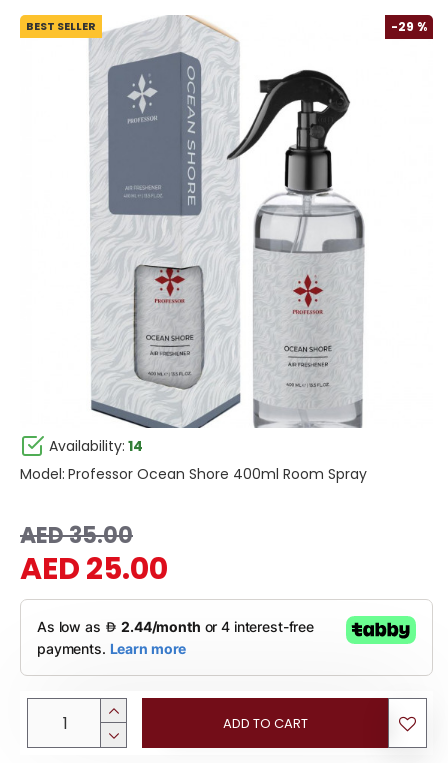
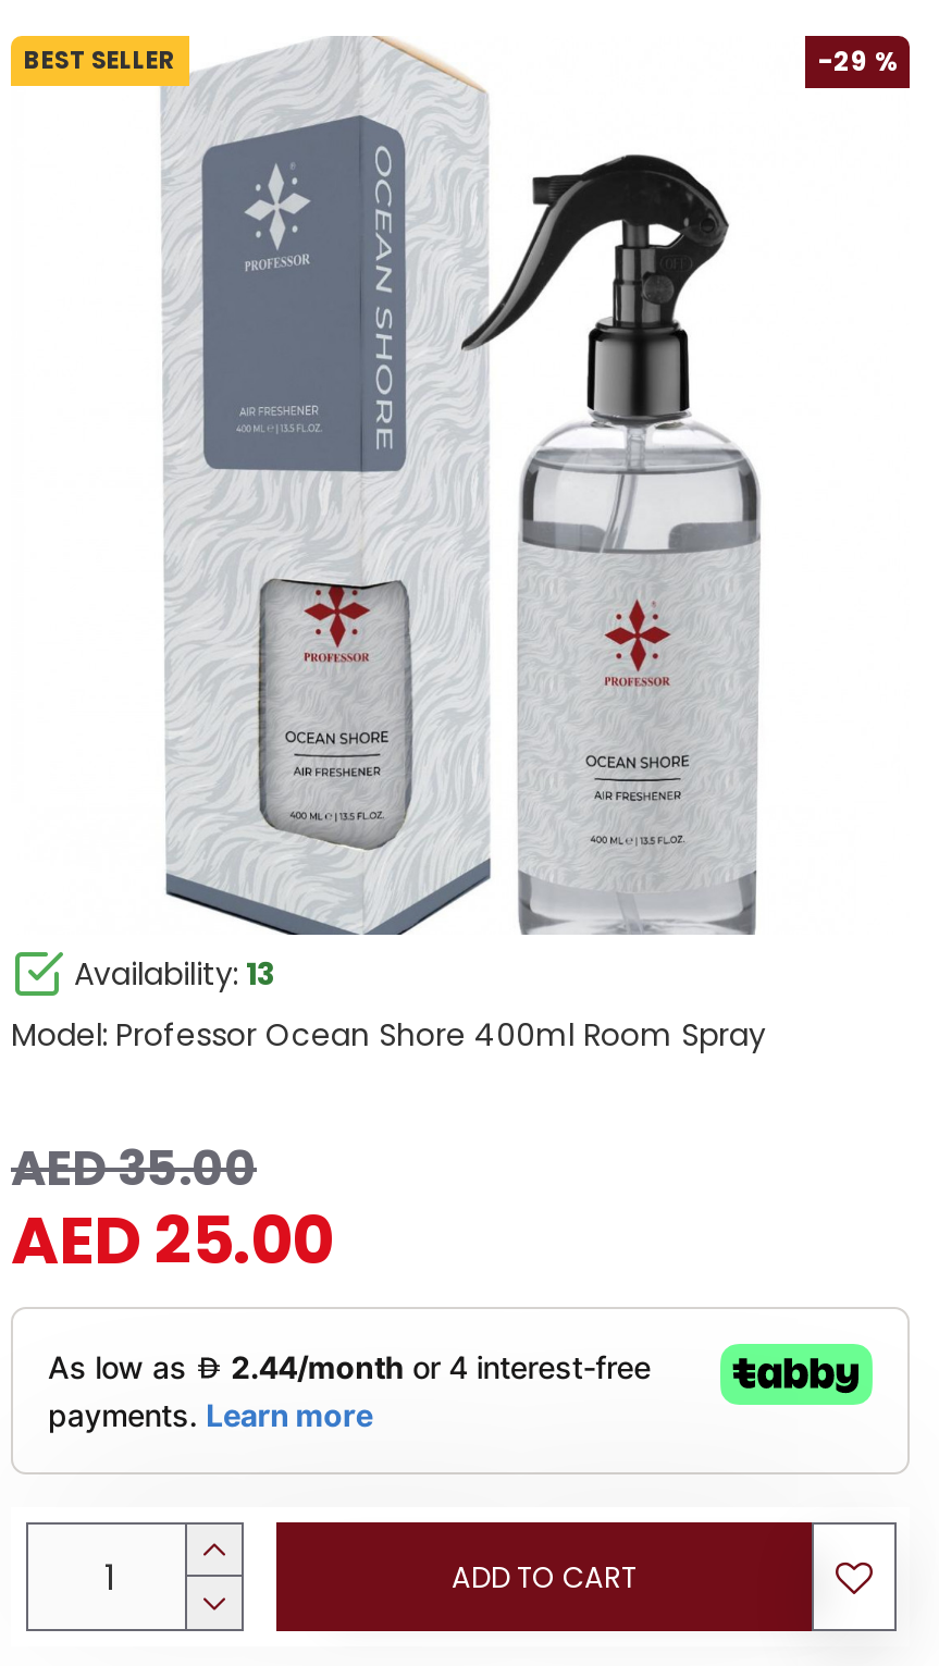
[49,435,143,455] Availability: 14 -> [74,951,276,995] Availability: 13

